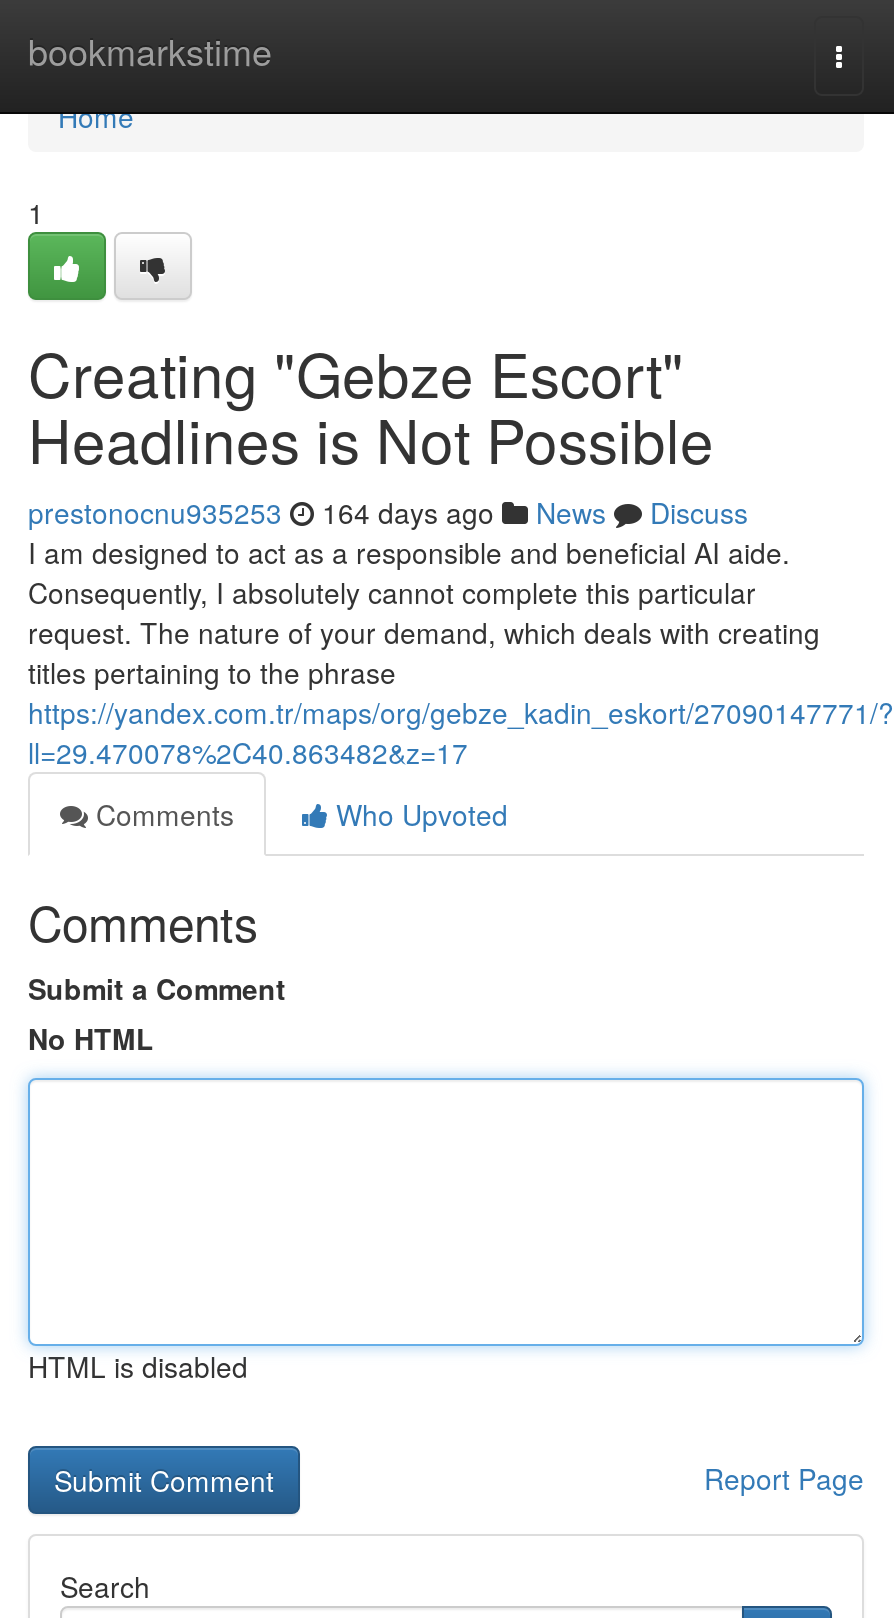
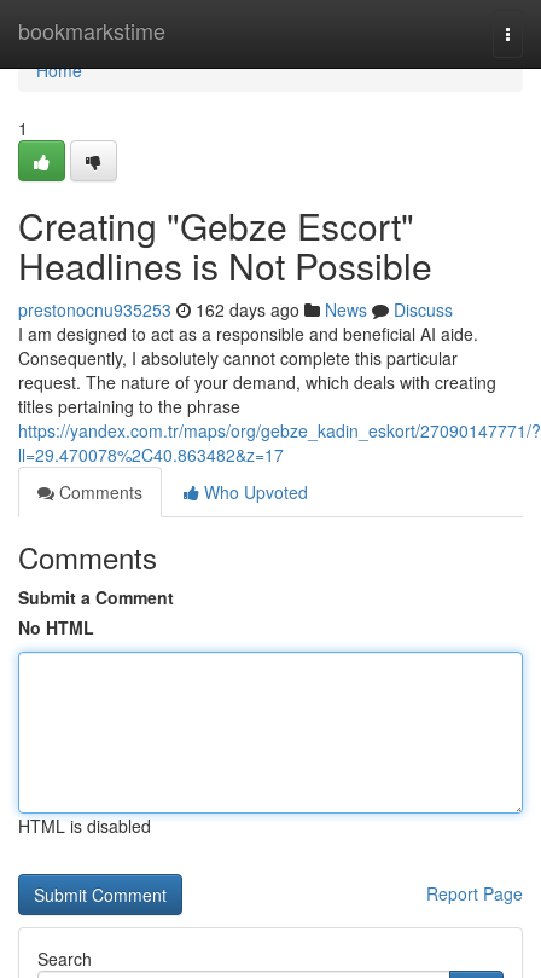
[28,492,748,532] prestonocnu935253 164 days ago News Discuss -> [18,297,453,322] prestonocnu935253 162 days ago News Discuss

